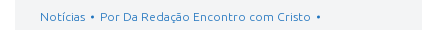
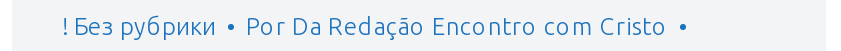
[40,10,85,23] Notícias -> [62,13,216,39] ! Без рубрики

